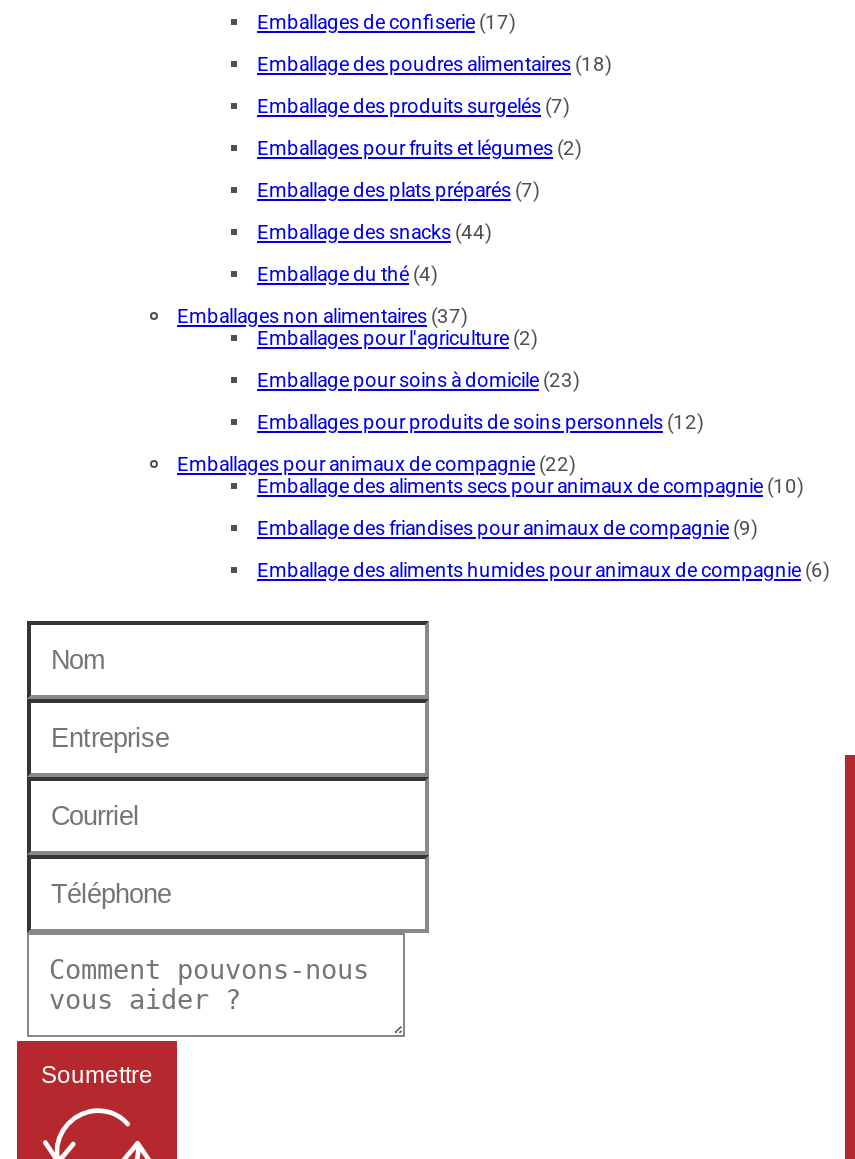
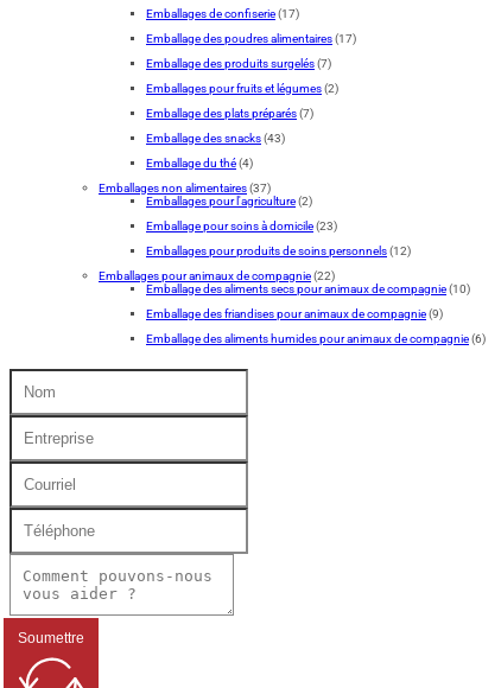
[257,53,611,75] Emballage des poudres alimentaires (18) -> [146,32,356,45] Emballage des poudres alimentaires (17)
[257,221,491,243] Emballage des snacks (44) -> [146,131,285,144] Emballage des snacks (43)

